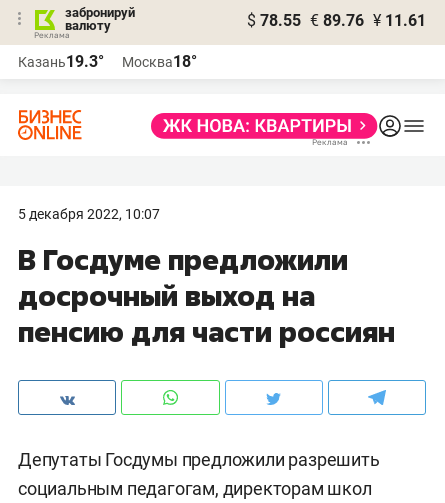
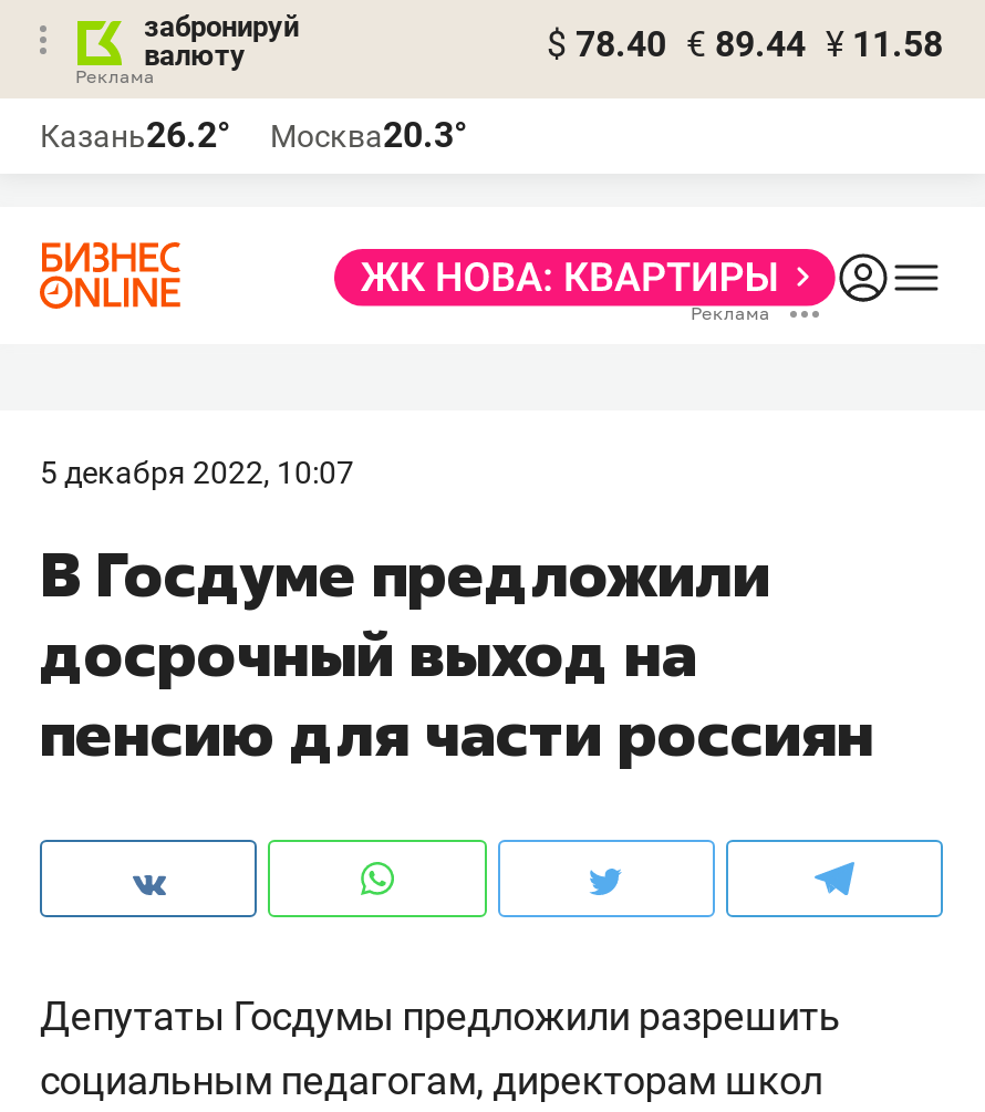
[247,11,426,30] $ 78.55 € 89.76 ¥ 11.61 -> [547,23,943,65] $ 78.40 € 89.44 ¥ 11.58
[18,52,104,71] Казань19.3° -> [40,114,230,156] Казань26.2°
[122,52,197,71] Москва18° -> [270,114,467,156] Москва20.3°

